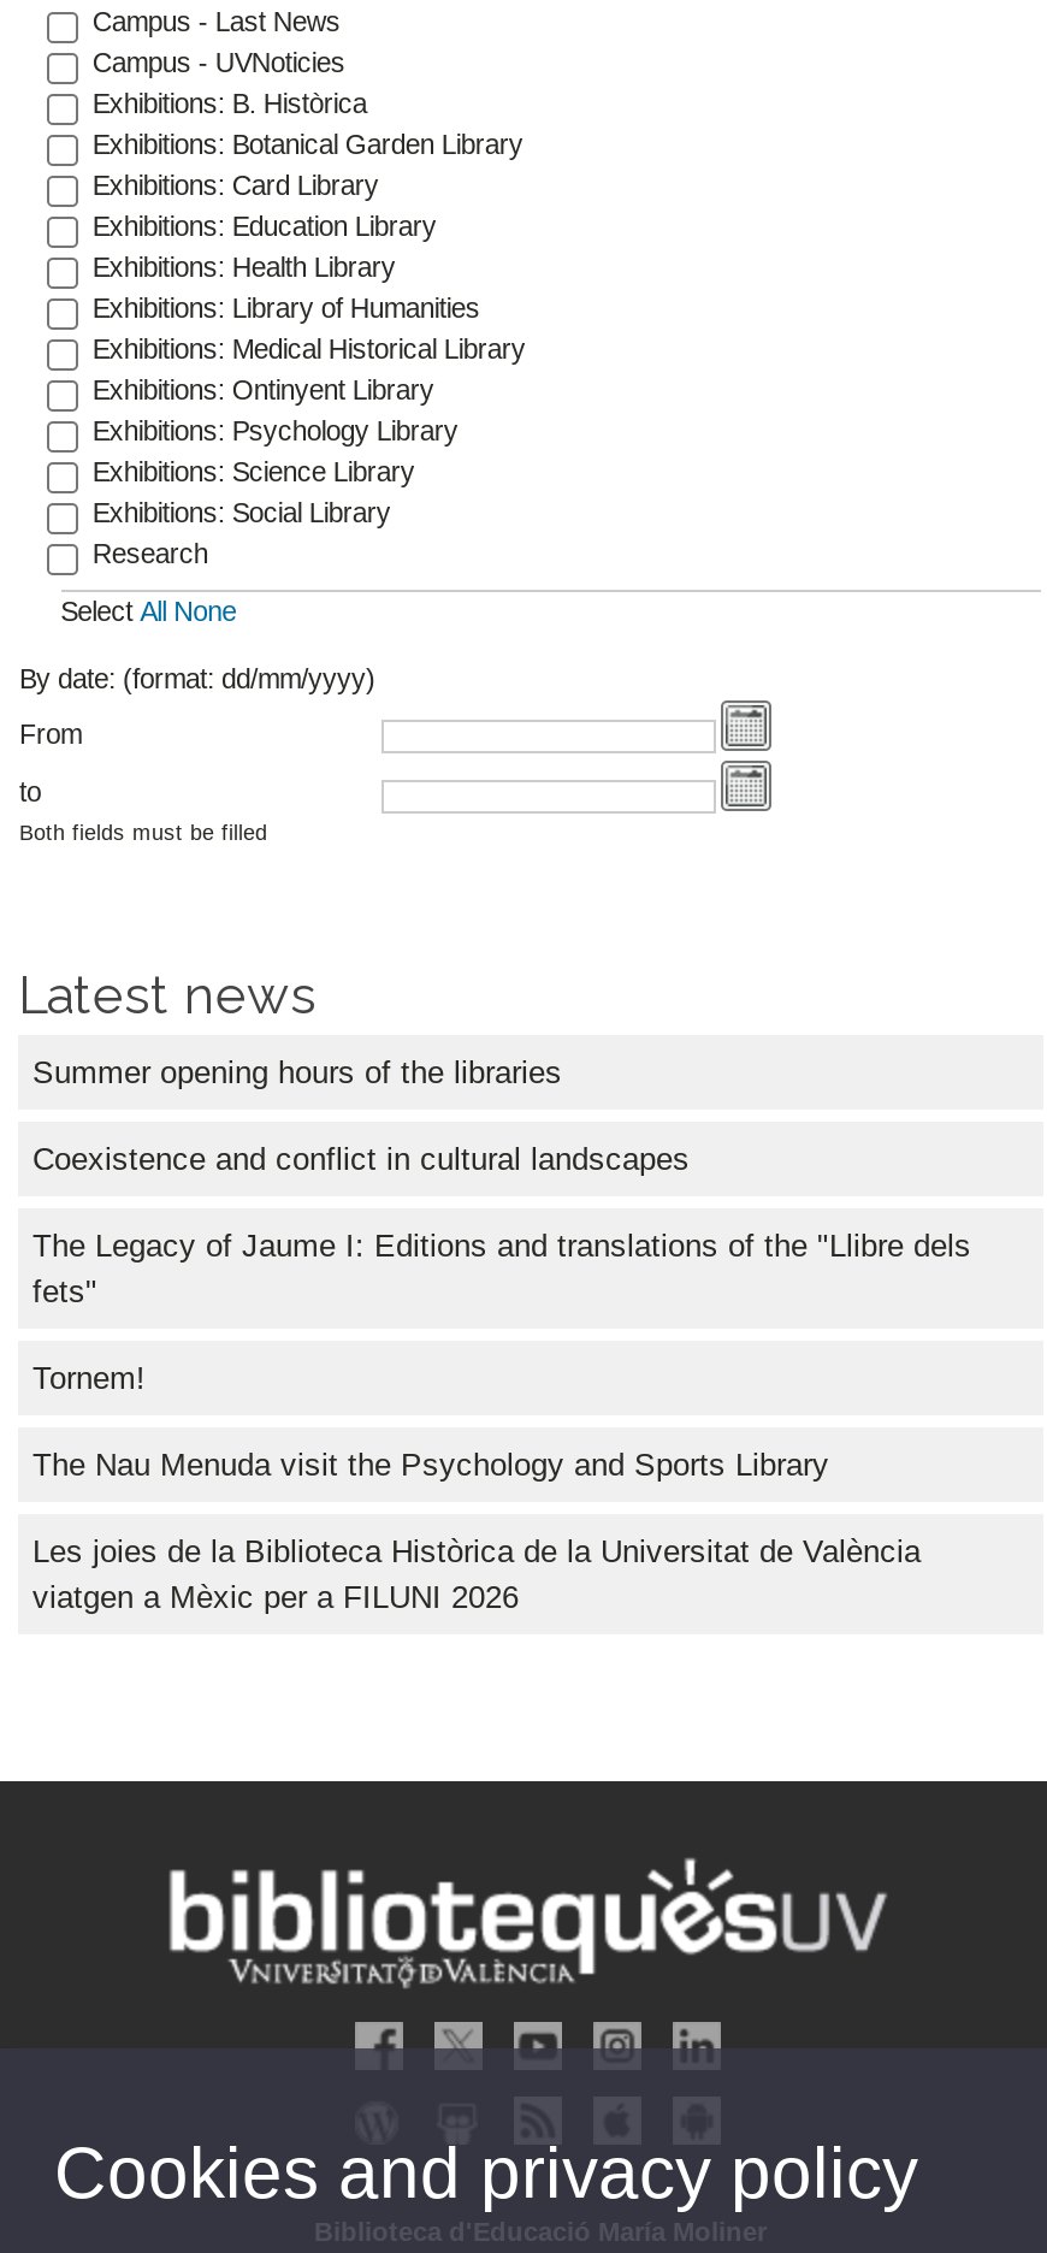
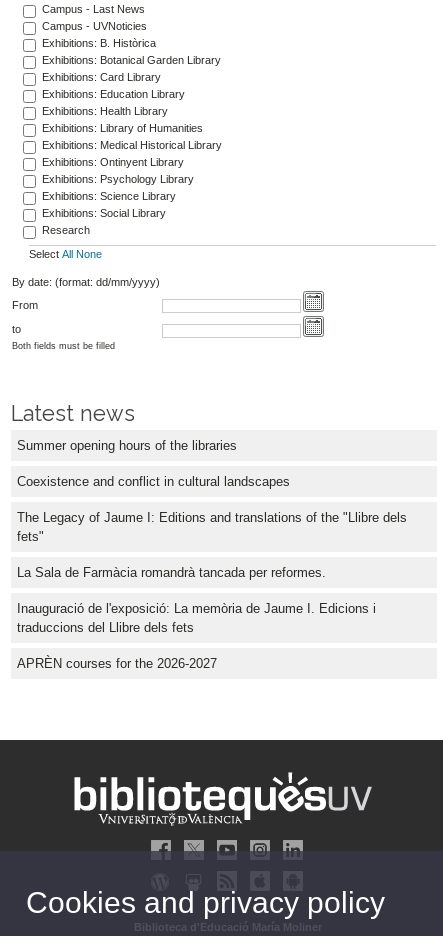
[32,1360,146,1396] Tornem! -> [17,565,326,580] La Sala de Farmàcia romandrà tancada per reformes.
[32,1446,829,1482] The Nau Menuda visit the Psychology and Sports Library -> [17,601,376,635] Inauguració de l'exposició: La memòria de Jaume I. Edicions i | traduccions del Llibre dels fets
[32,1533,921,1615] Les joies de la Biblioteca Històrica de la Universitat de València | viatgen a Mèxic per a FILUNI 2026 -> [17,656,217,671] APRÈN courses for the 2026-2027

